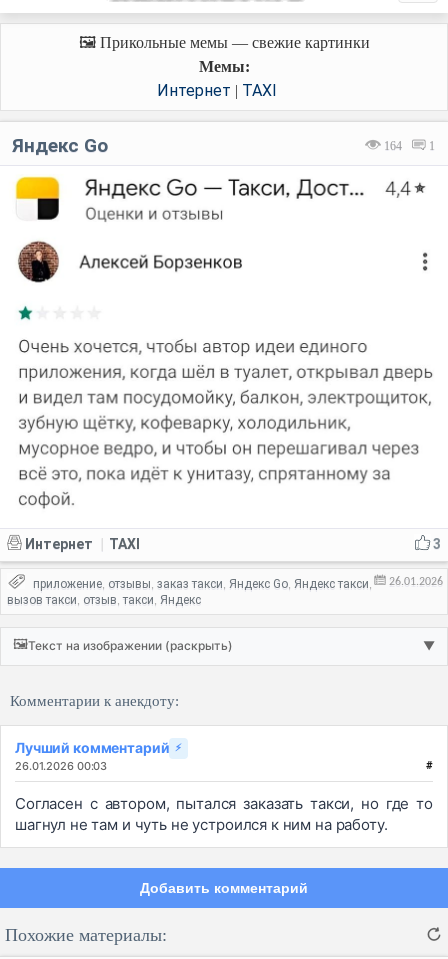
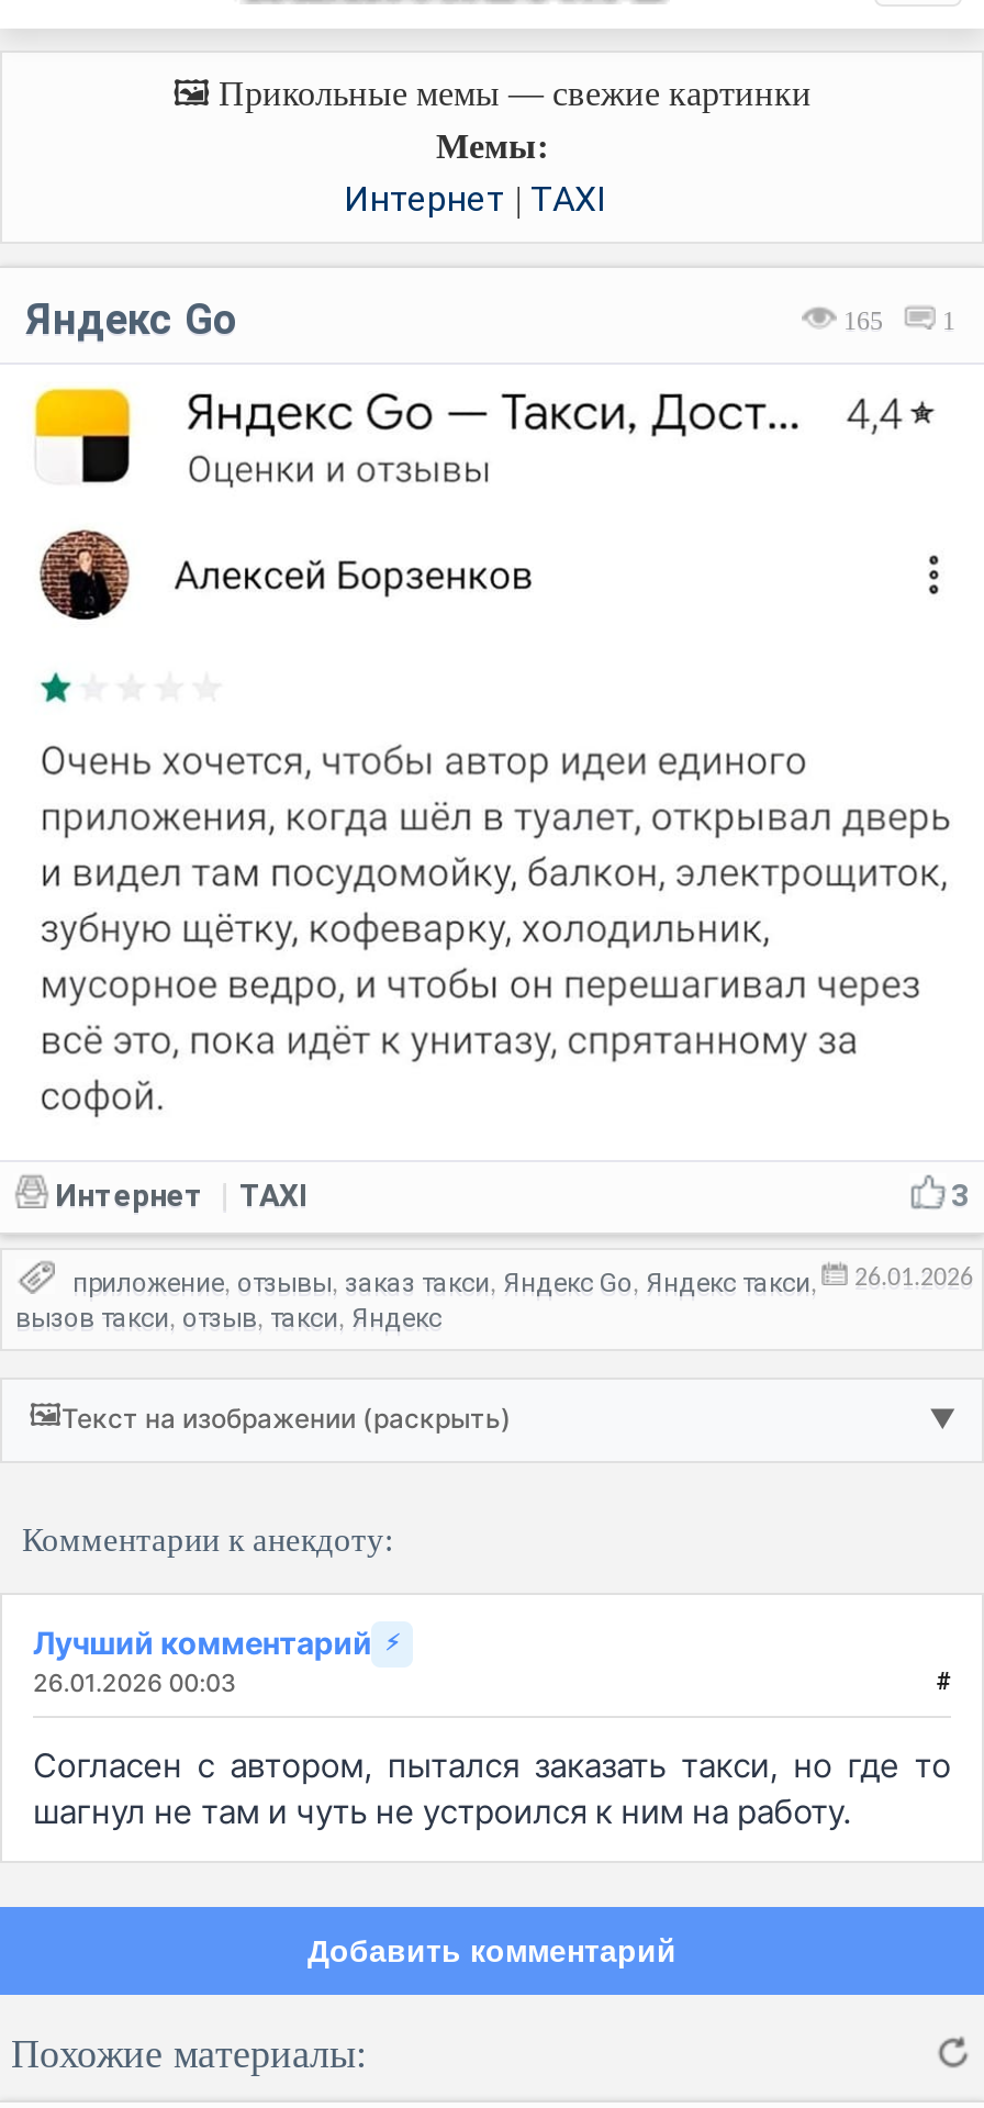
[381,139,435,153] 164 1 -> [837,305,955,336] 165 1

